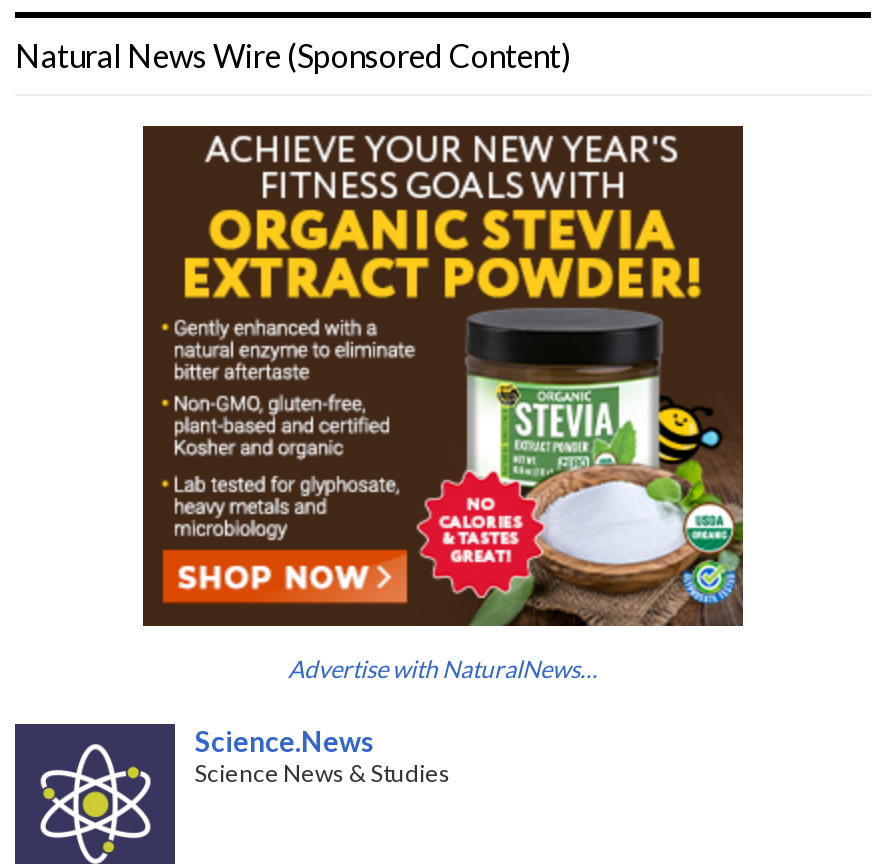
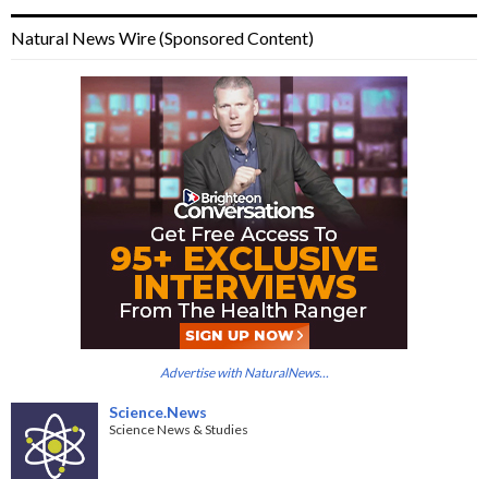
[143,124,745,628] [image] -> [81,75,408,350] [image]

